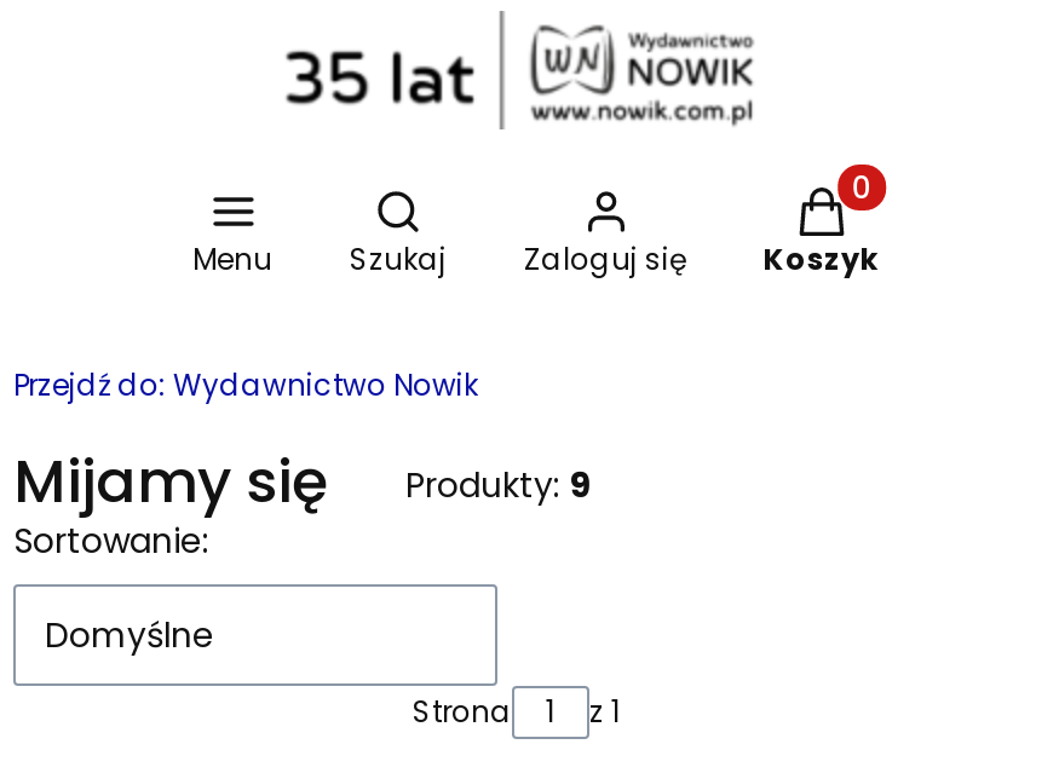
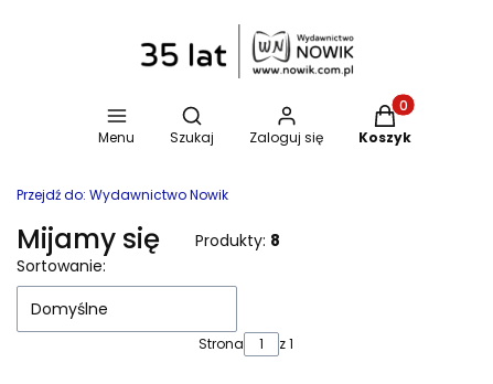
[13,439,592,524] Mijamy się Produkty: 9 -> [17,220,280,258] Mijamy się Produkty: 8

